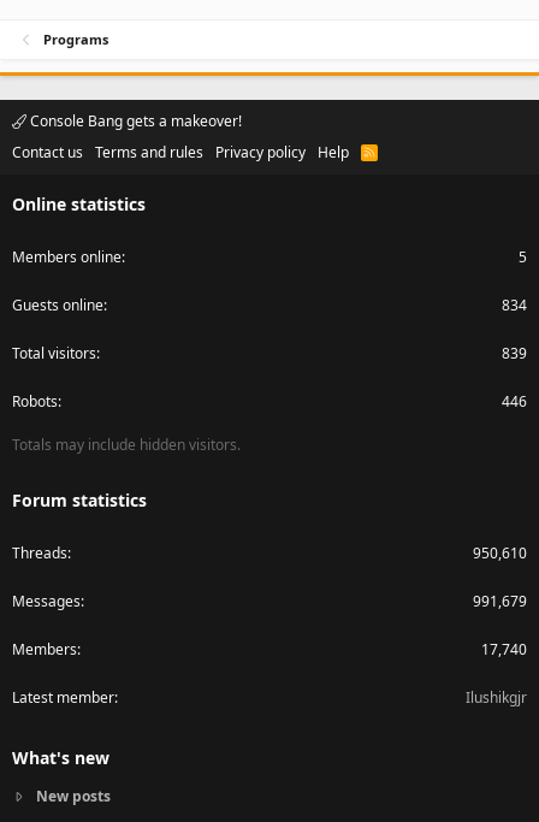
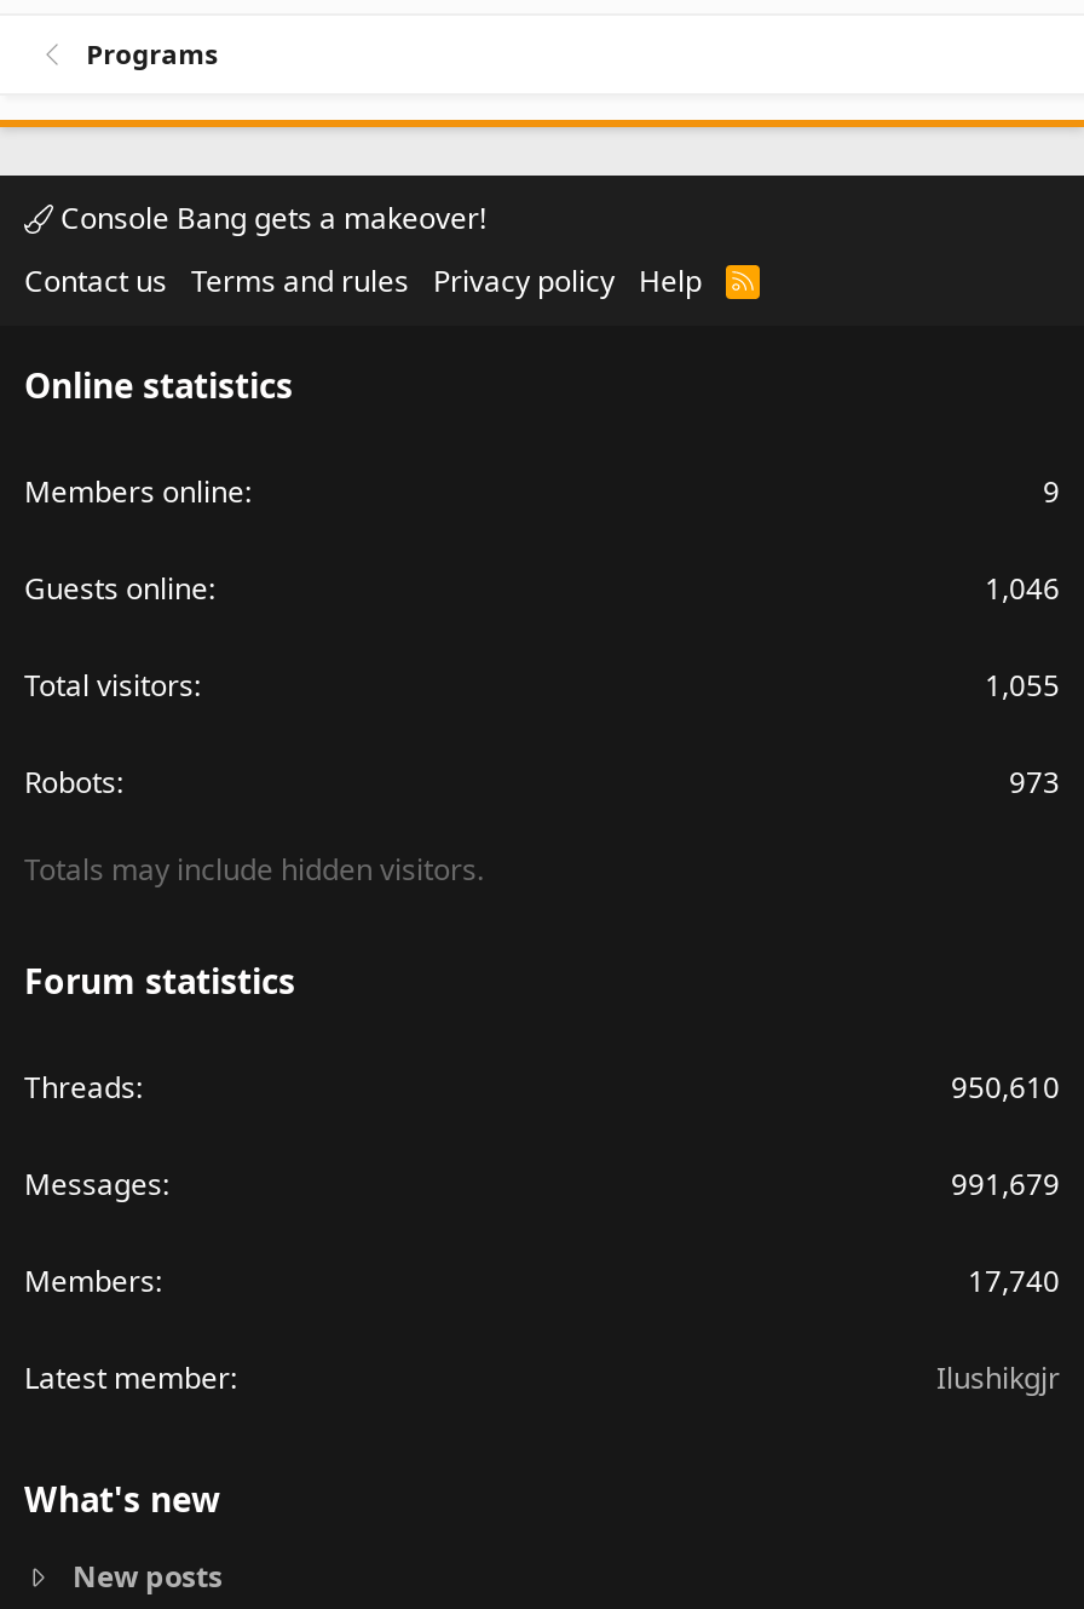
[519,247,527,267] 5 -> [1043,471,1060,512] 9
[502,295,527,315] 834 -> [985,568,1060,609] 1,046
[502,343,527,364] 839 -> [985,665,1060,706] 1,055
[502,391,527,412] 446 -> [1009,762,1060,803] 973

